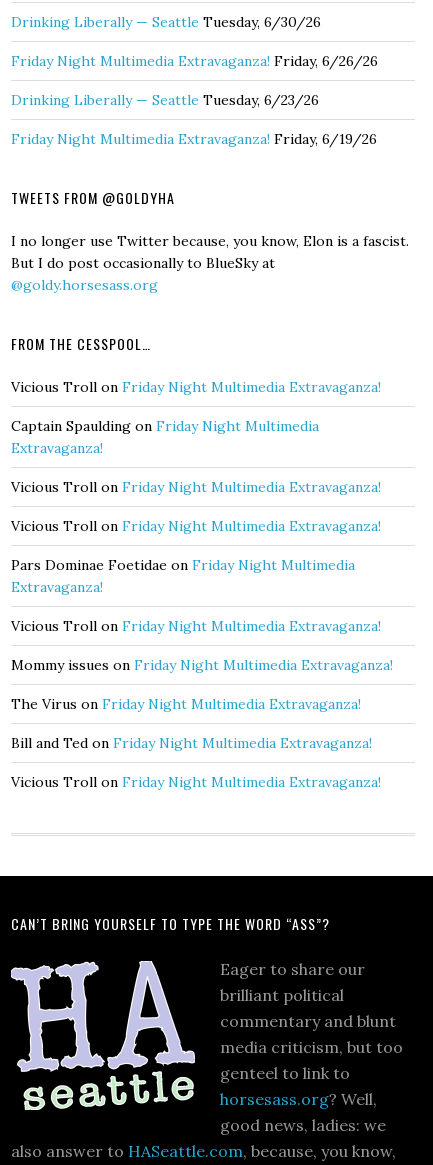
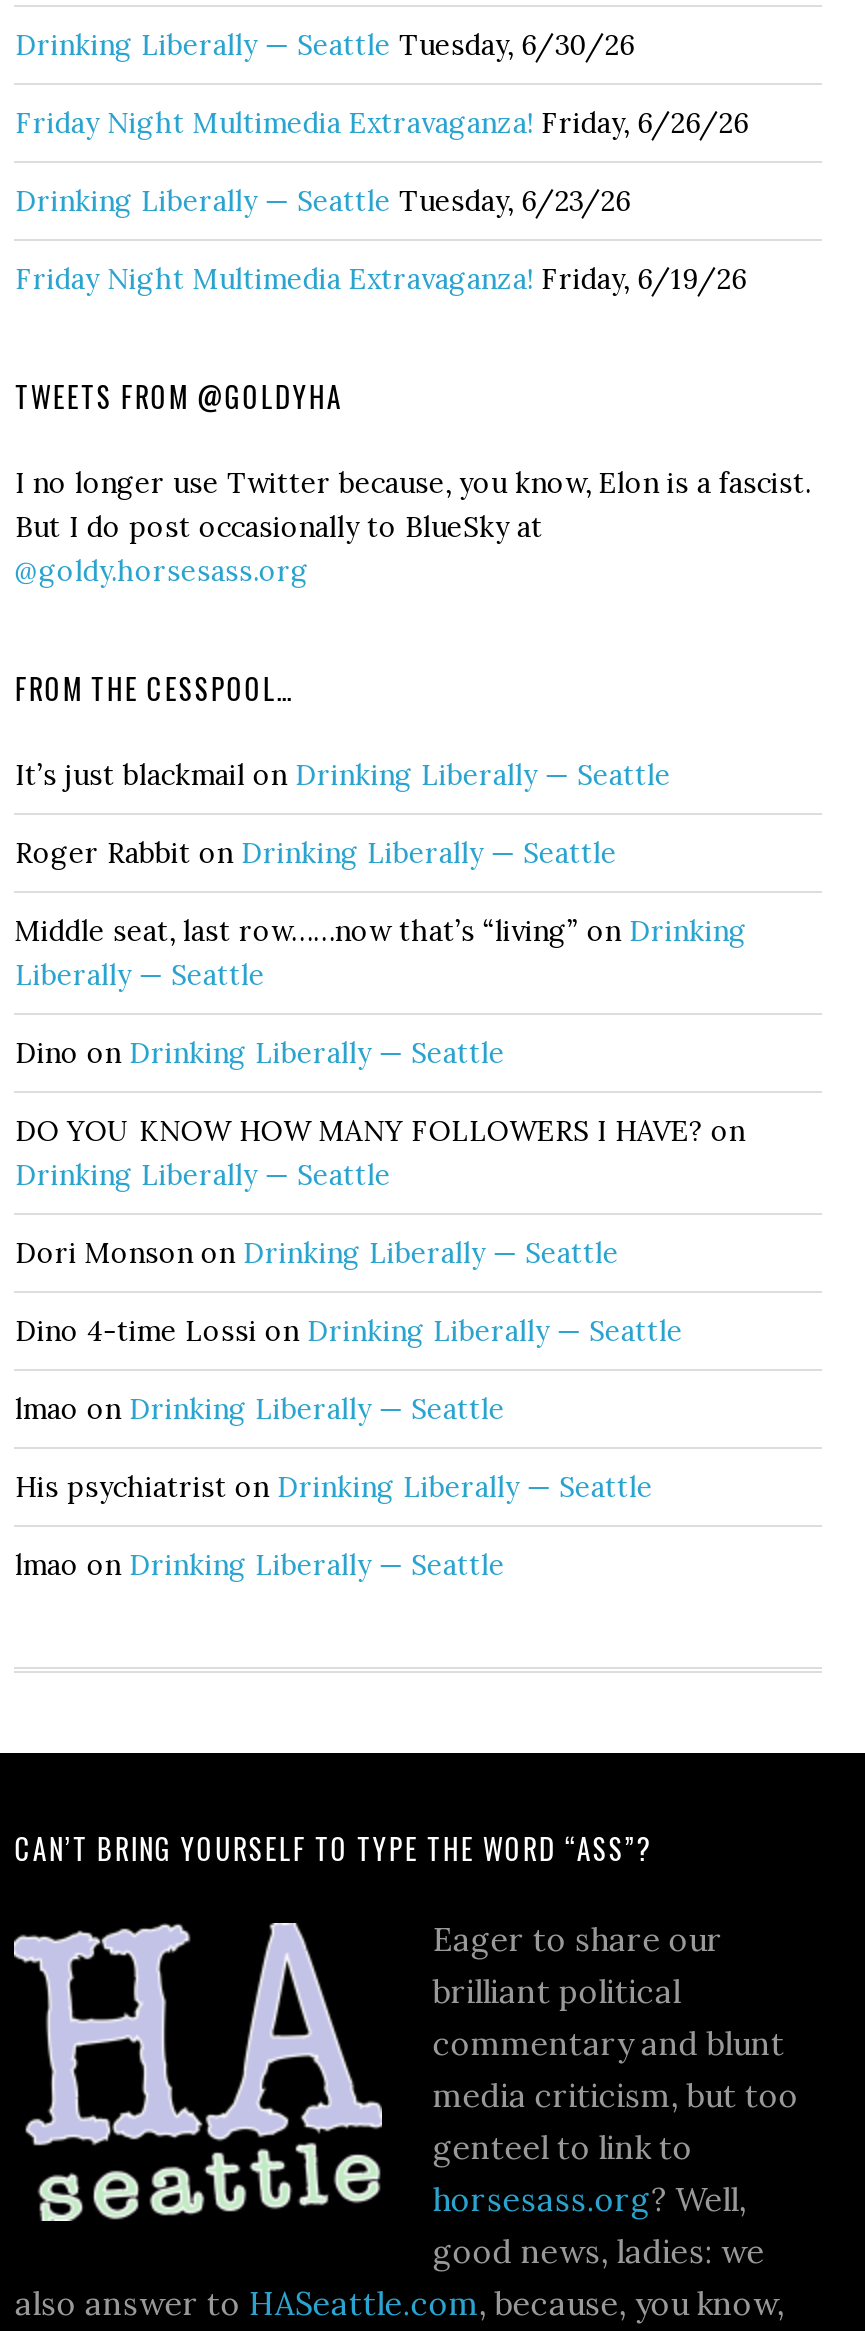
[11,378,381,396] Vicious Troll on Friday Night Multimedia Extravaganza! -> [15,757,671,793] It’s just blackmail on Drinking Liberally — Seattle
[11,417,319,457] Captain Spaulding on Friday Night Multimedia | Extravaganza! -> [15,835,617,871] Roger Rabbit on Drinking Liberally — Seattle
[11,478,381,496] Vicious Troll on Friday Night Multimedia Extravaganza! -> [15,913,747,993] Middle seat, last row……now that’s “living” on Drinking | Liberally — Seattle
[11,517,381,535] Vicious Troll on Friday Night Multimedia Extravaganza! -> [15,1035,505,1071] Dino on Drinking Liberally — Seattle
[11,556,355,596] Pars Dominae Foetidae on Friday Night Multimedia | Extravaganza! -> [15,1113,745,1193] DO YOU KNOW HOW MANY FOLLOWERS I HAVE? on | Drinking Liberally — Seattle
[11,617,381,635] Vicious Troll on Friday Night Multimedia Extravaganza! -> [15,1235,619,1271] Dori Monson on Drinking Liberally — Seattle
[11,656,393,674] Mommy issues on Friday Night Multimedia Extravaganza! -> [15,1313,683,1349] Dino 4-time Lossi on Drinking Liberally — Seattle
[11,695,361,713] The Virus on Friday Night Multimedia Extravaganza! -> [15,1391,505,1427] lmao on Drinking Liberally — Seattle
[11,734,372,752] Bill and Ted on Friday Night Multimedia Extravaganza! -> [15,1469,653,1505] His psychiatrist on Drinking Liberally — Seattle
[11,773,381,791] Vicious Troll on Friday Night Multimedia Extravaganza! -> [15,1547,505,1583] lmao on Drinking Liberally — Seattle

